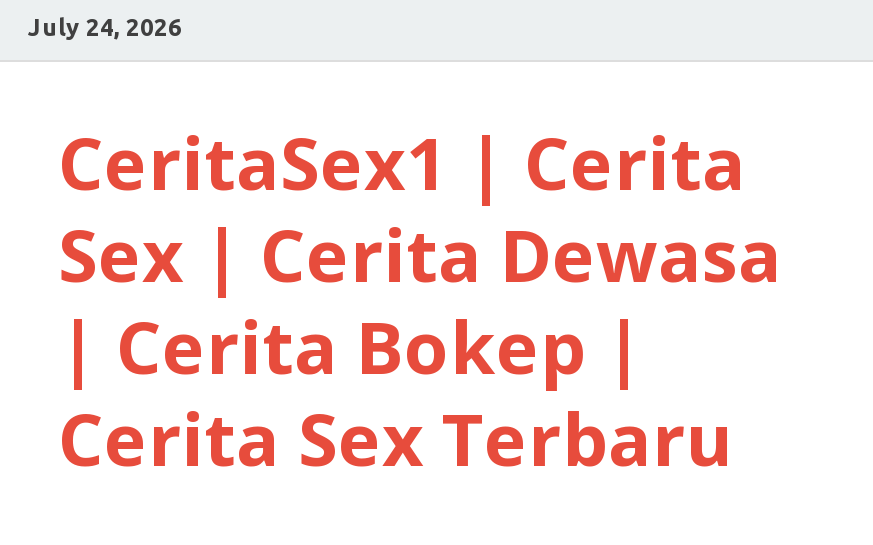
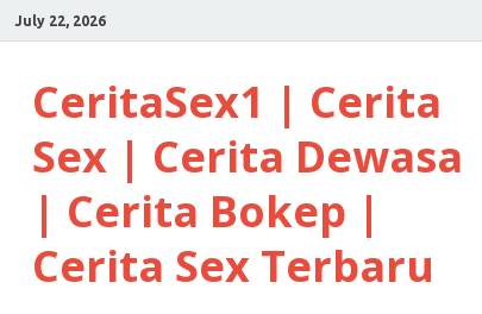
[28,13,182,39] July 24, 2026 -> [14,12,106,28] July 22, 2026

